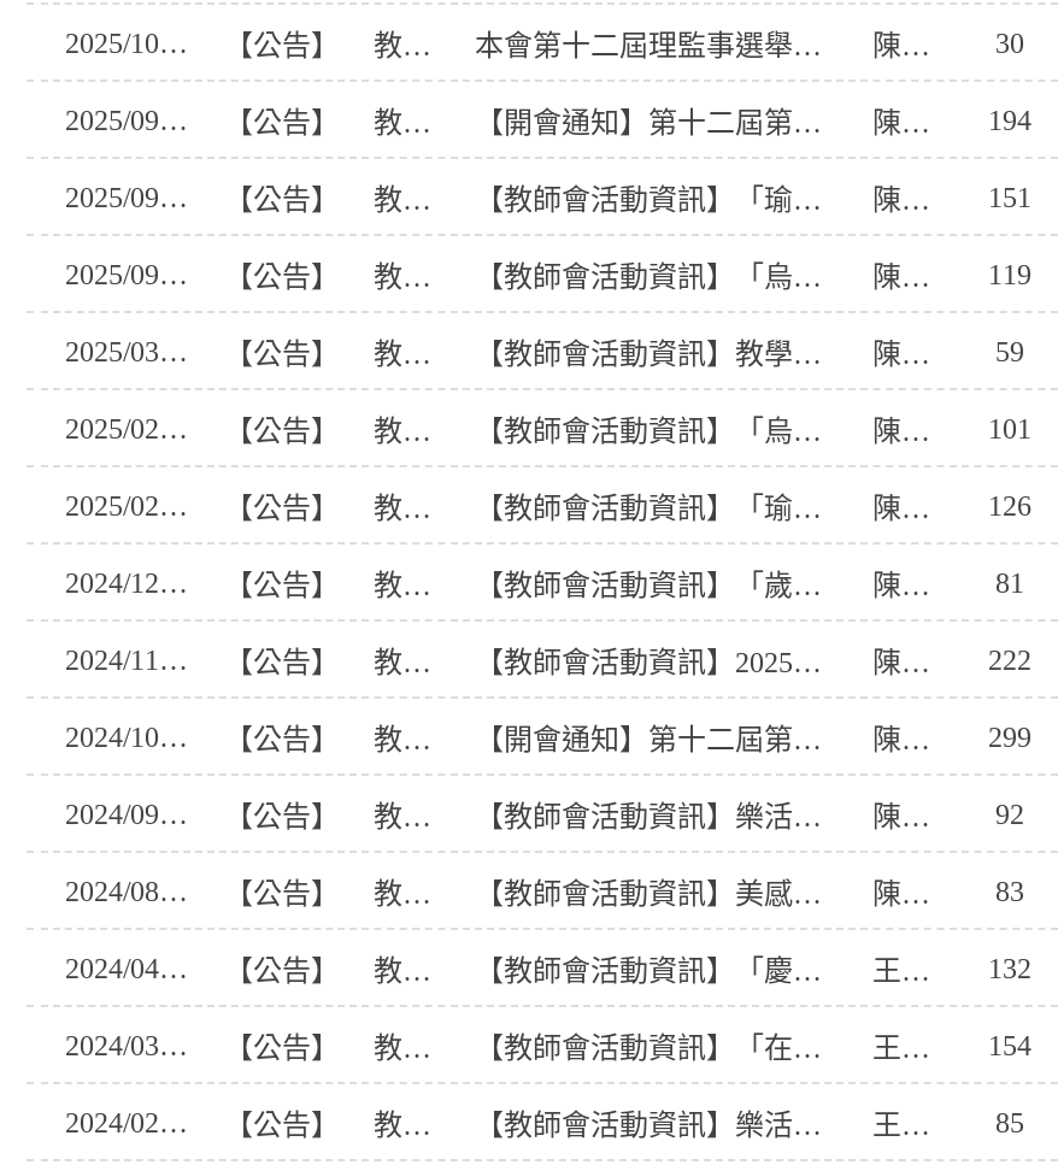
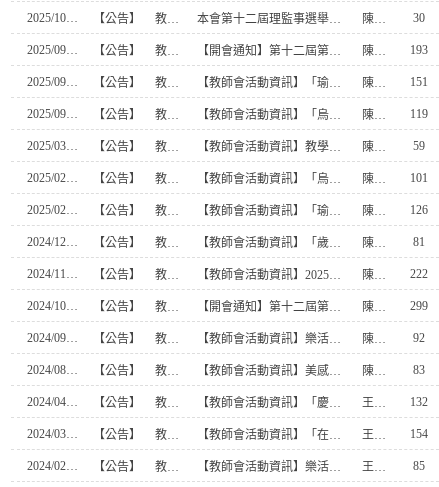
[988,103,1031,137] 194 -> [410,43,428,57] 193

